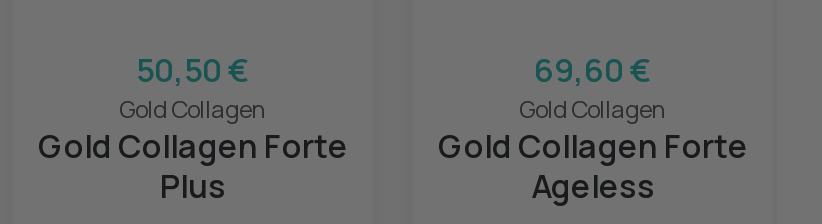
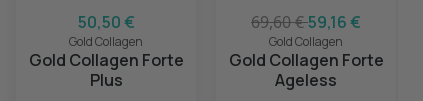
[534,48,652,92] 69,60 € -> [251,11,361,33] 69,60 €59,16 €

